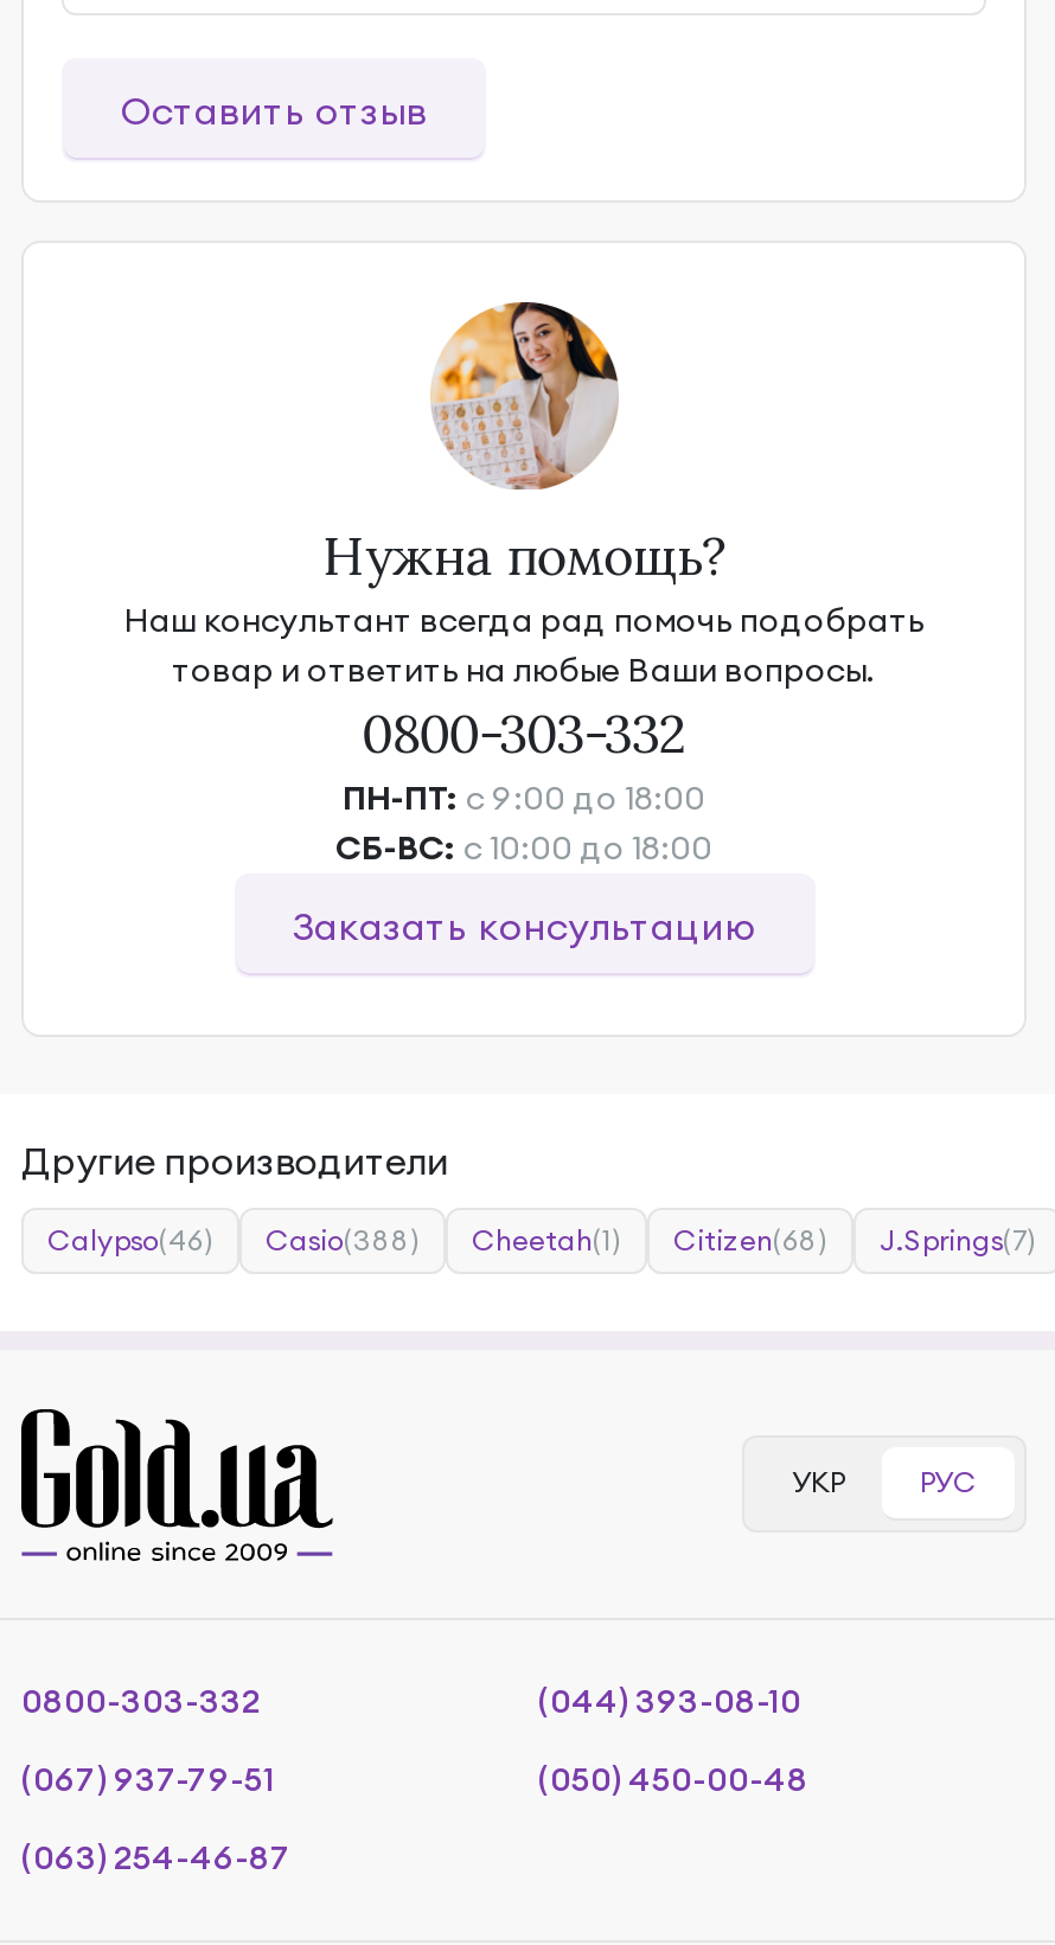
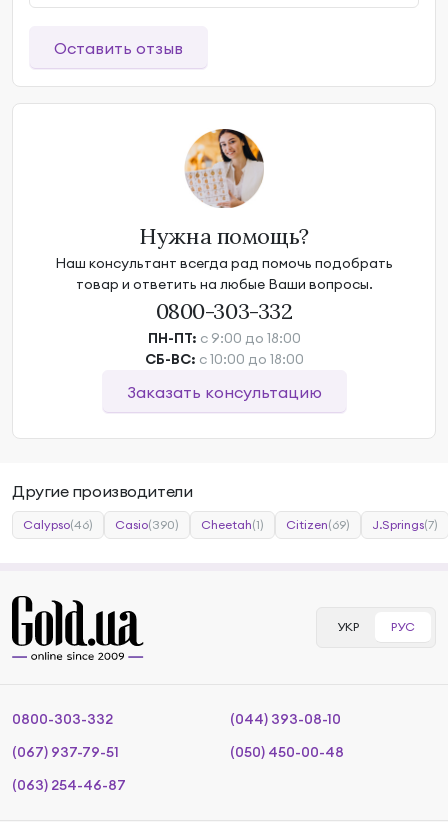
[266,1222,420,1258] Casio(388) -> [115,517,179,532] Casio(390)
[673,1222,827,1258] Citizen(68) -> [286,517,350,532] Citizen(69)

